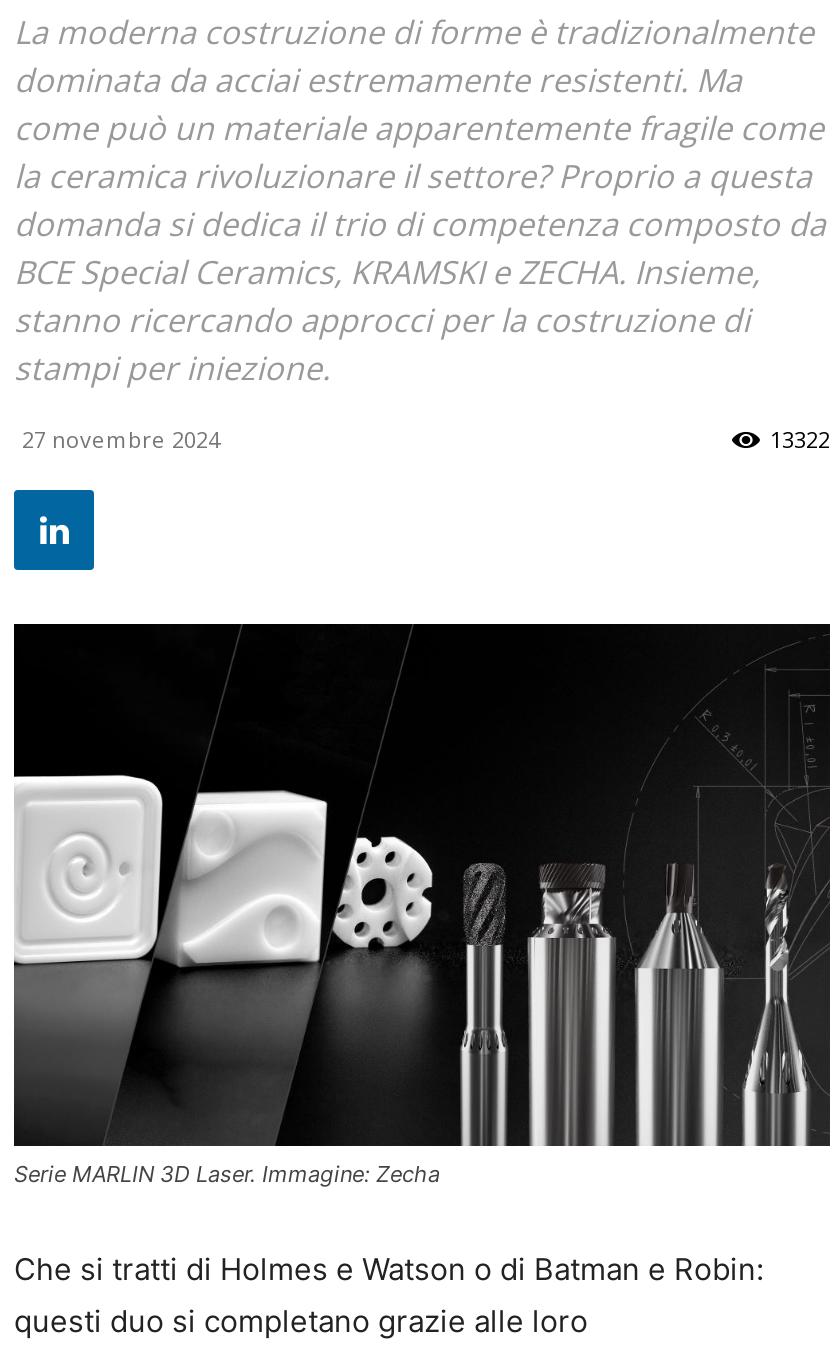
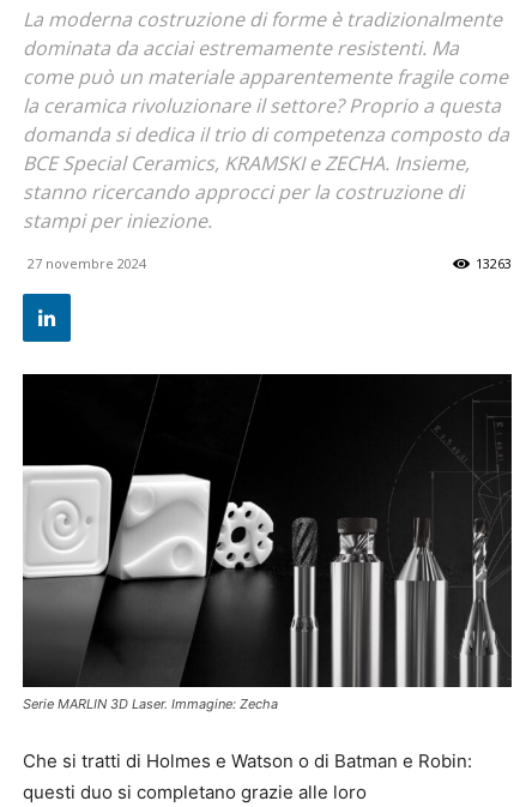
[770,424,830,454] 13322 -> [476,254,512,272] 13263

